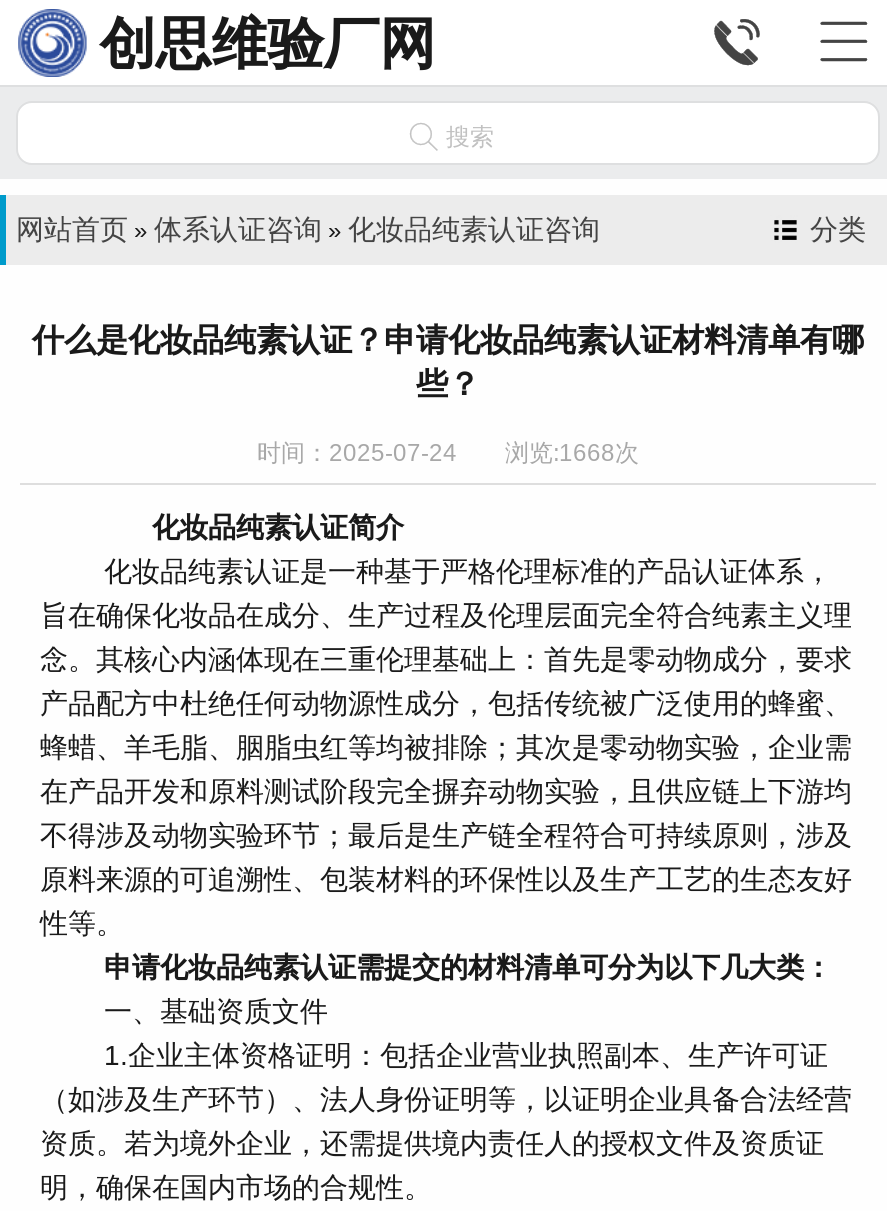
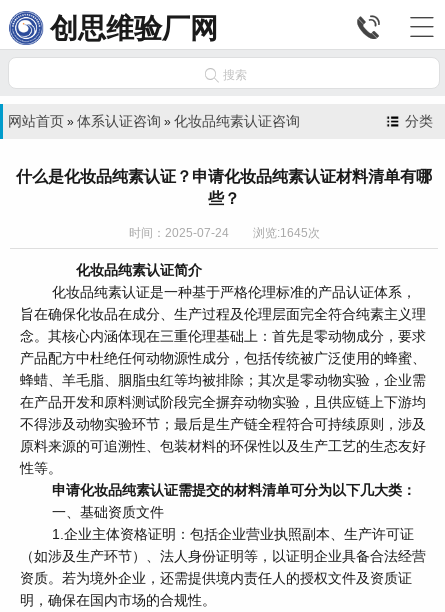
[257,439,639,467] 时间：2025-07-24 浏览:1668次 -> [128,226,319,240] 时间：2025-07-24 浏览:1645次

